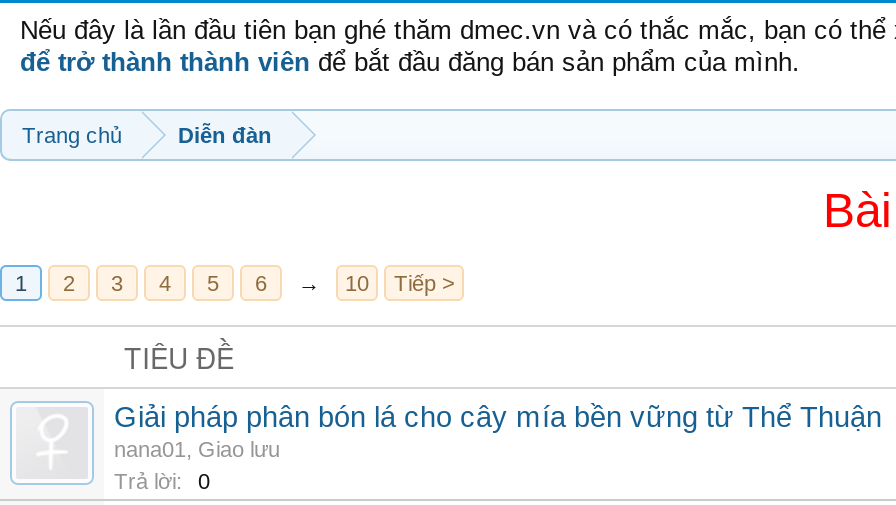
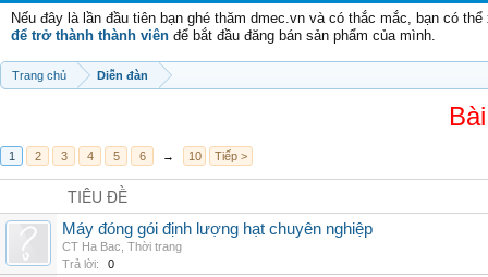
[114,401,882,461] Giải pháp phân bón lá cho cây mía bền vững từ Thể Thuận | nana01, Giao lưu -> [62,220,373,253] Máy đóng gói định lượng hạt chuyên nghiệp | CT Ha Bac, Thời trang

